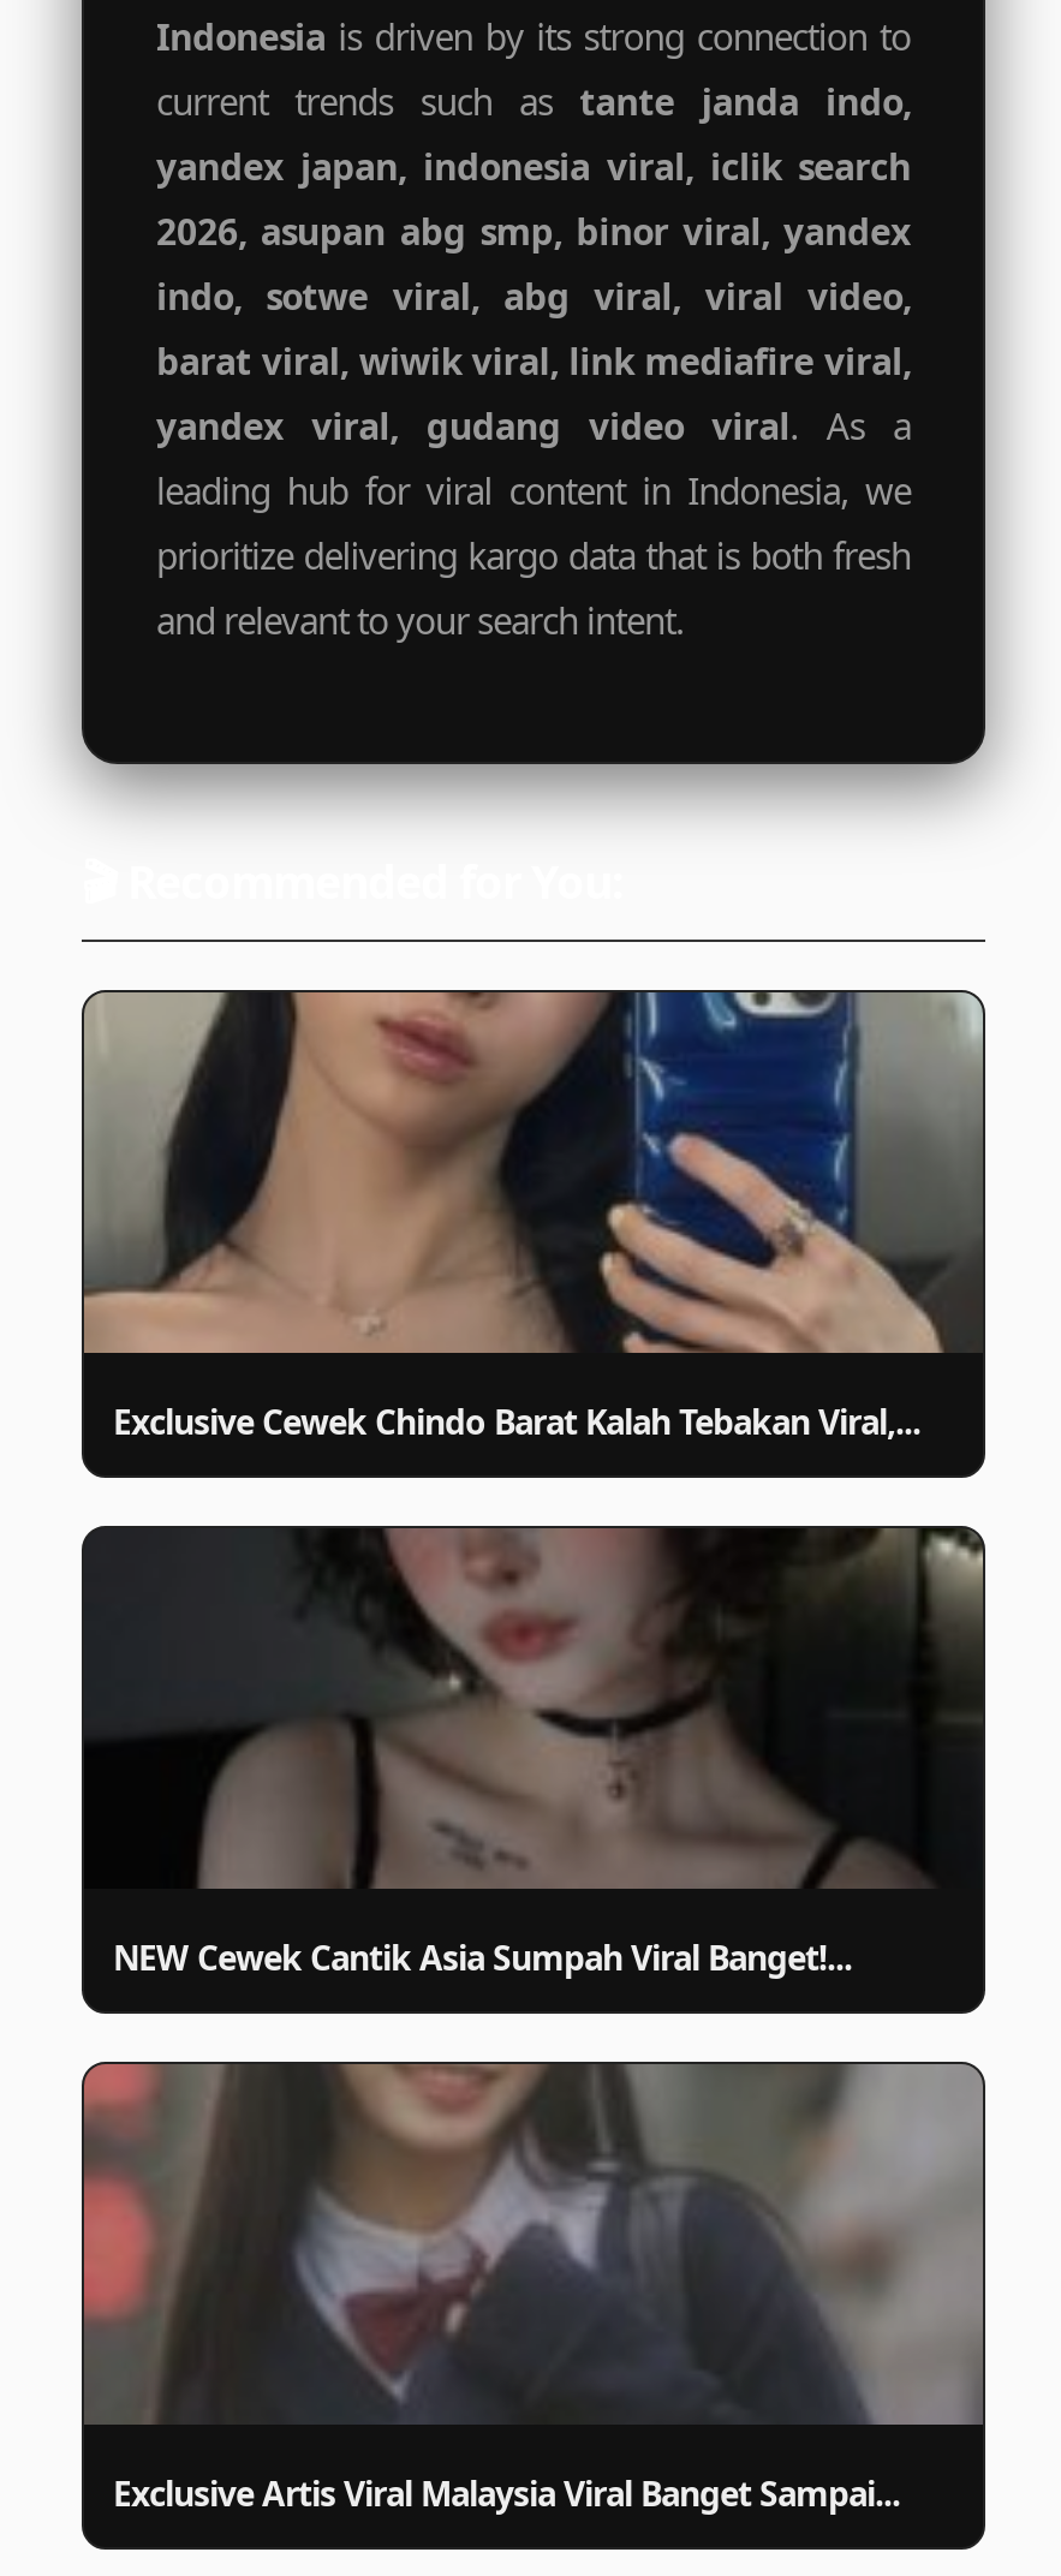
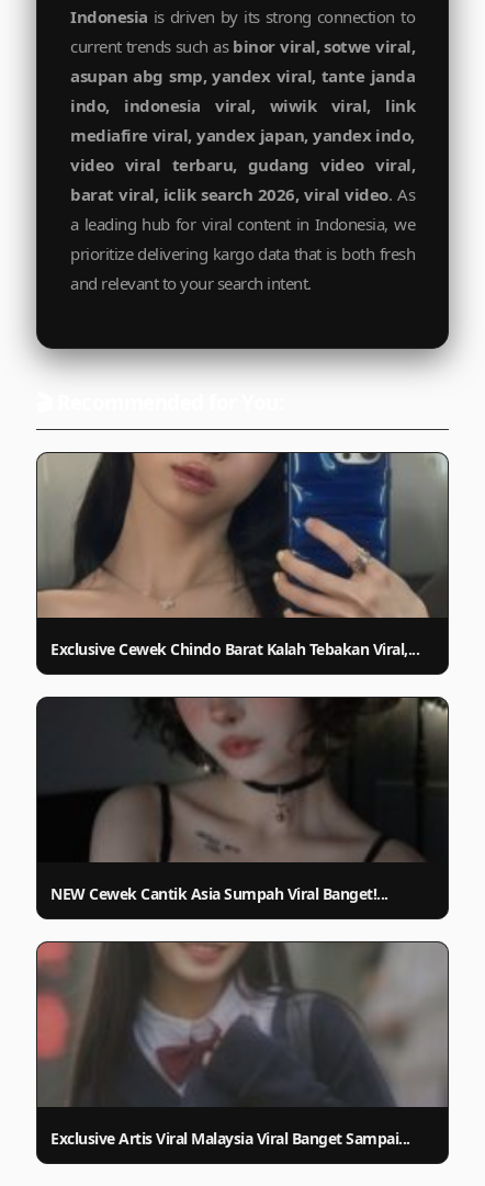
[156,77,911,514] current trends such as tante janda indo, | yandex japan, indonesia viral, iclik search | 2026, asupan abg smp, binor viral, yandex | indo, sotwe viral, abg viral, viral video, | barat viral, wiwik viral, link mediafire viral, | yandex viral, gudang video viral. As a | leading hub for viral content in Indonesia, we -> [70,35,415,235] current trends such as binor viral, sotwe viral, | asupan abg smp, yandex viral, tante janda | indo, indonesia viral, wiwik viral, link | mediafire viral, yandex japan, yandex indo, | video viral terbaru, gudang video viral, | barat viral, iclik search 2026, viral video. As | a leading hub for viral content in Indonesia, we

